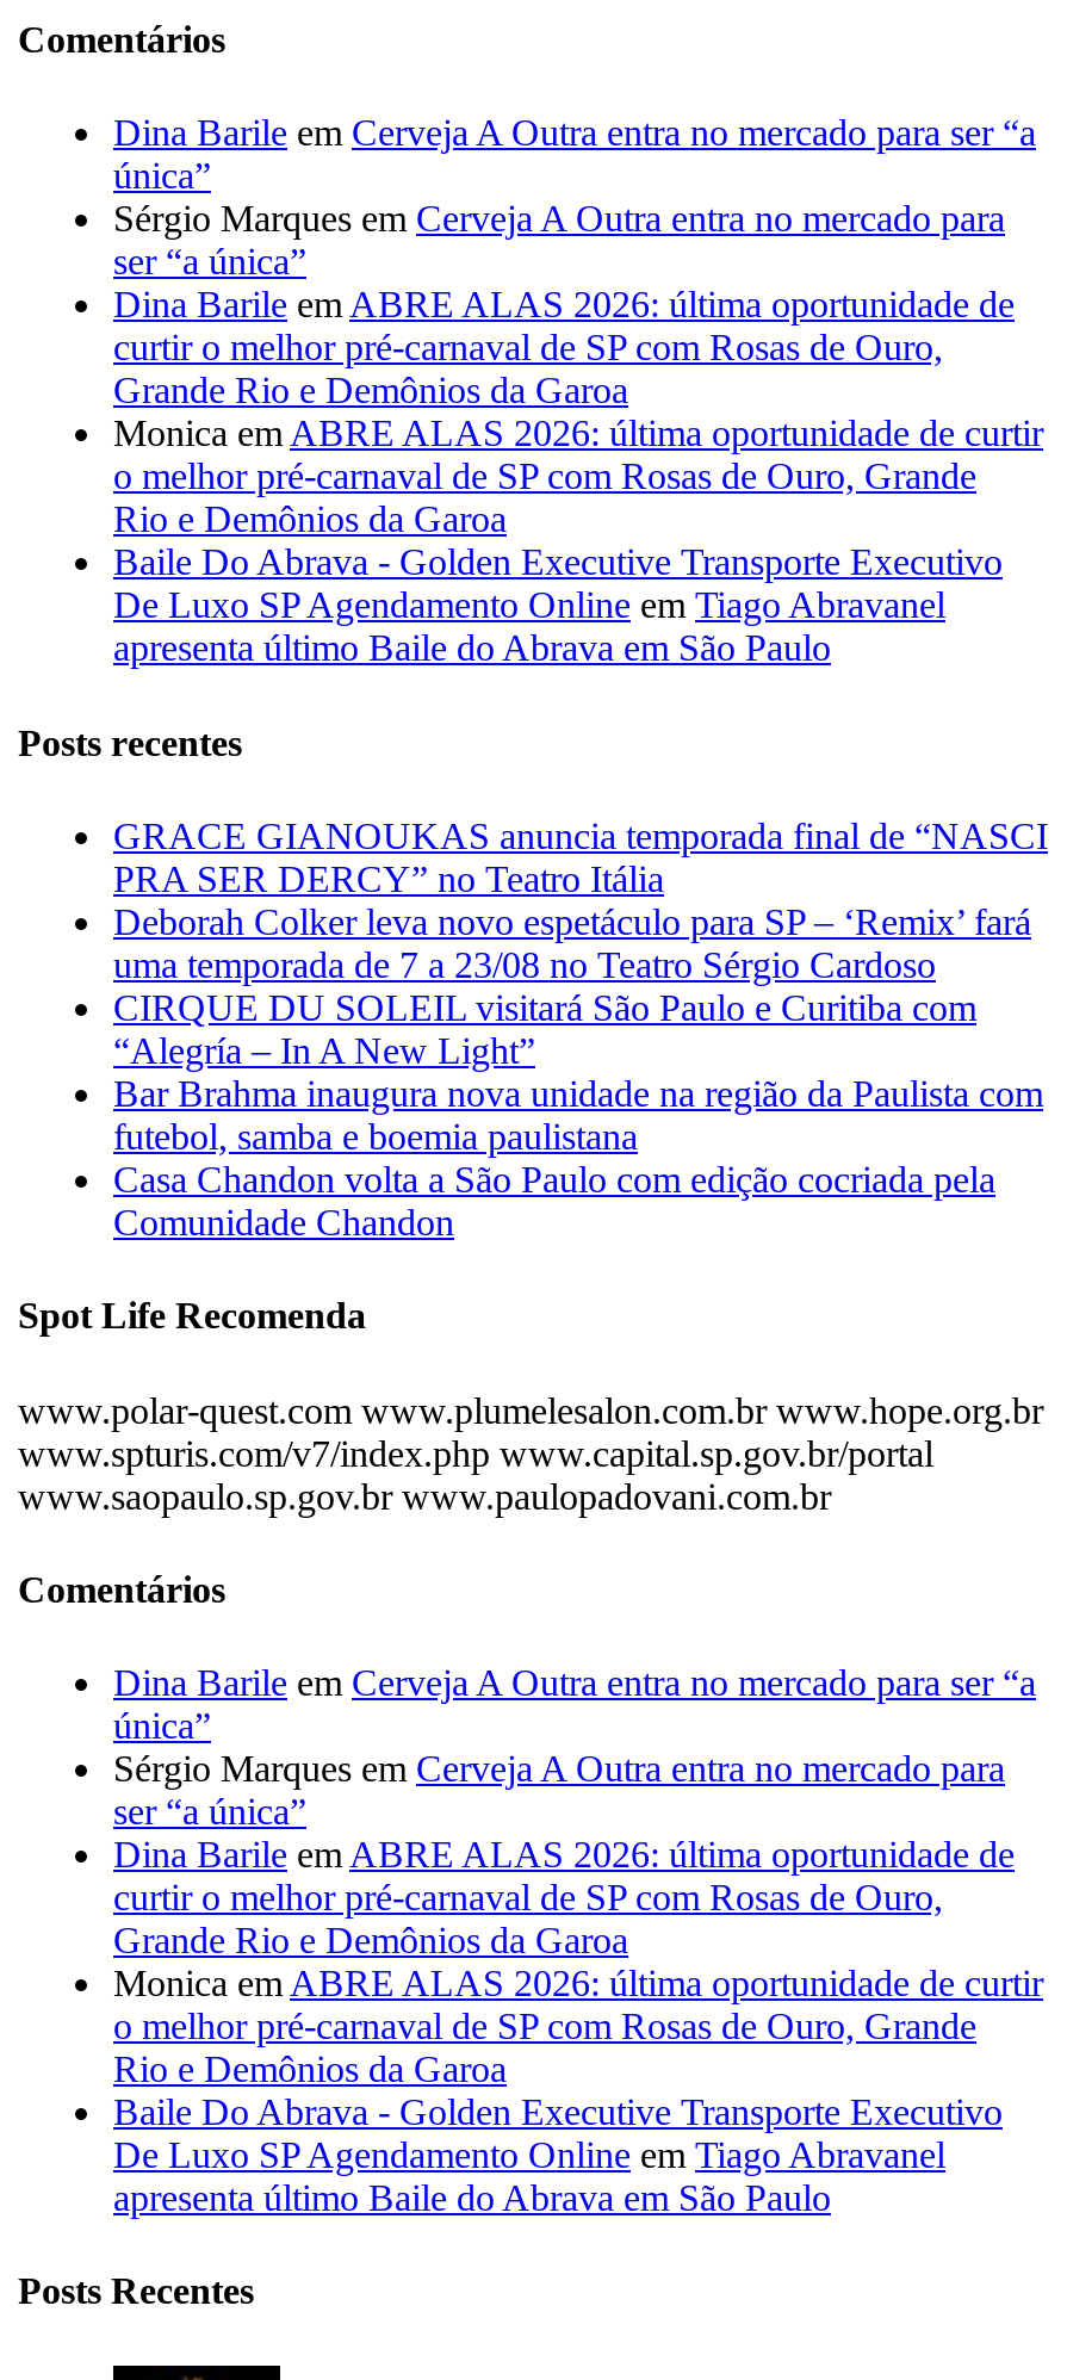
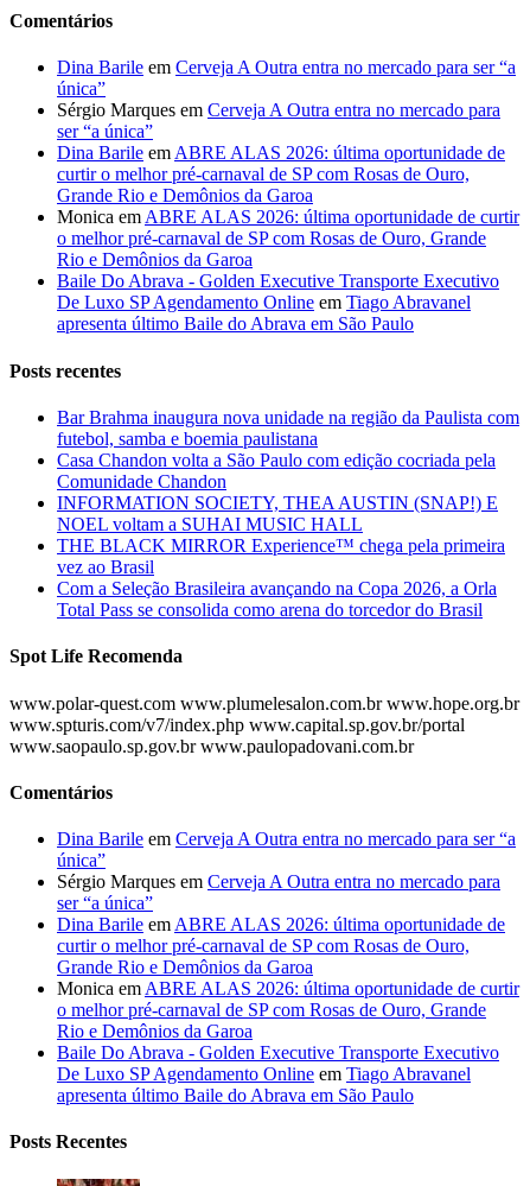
[113,816,1048,1071] GRACE GIANOUKAS anuncia temporada final de “NASCI | PRA SER DERCY” no Teatro Itália | Deborah Colker leva novo espetáculo para SP – ‘Remix’ fará | uma temporada de 7 a 23/08 no Teatro Sérgio Cardoso | CIRQUE DU SOLEIL visitará São Paulo e Curitiba com | “Alegría – In A New Light” -> none
moved [113,1073,1043,1242] -> [57,407,519,491]: Bar Brahma inaugura nova unidade na região da Paulista com | futebol, samba e boemia paulistana | Casa Chandon volta a São Paulo com edição cocriada pela | Comunidade Chandon
none -> [57,493,505,620] INFORMATION SOCIETY, THEA AUSTIN (SNAP!) E | NOEL voltam a SUHAI MUSIC HALL | THE BLACK MIRROR Experience™ chega pela primeira | vez ao Brasil | Com a Seleção Brasileira avançando na Copa 2026, a Orla | Total Pass se consolida como arena do torcedor do Brasil

